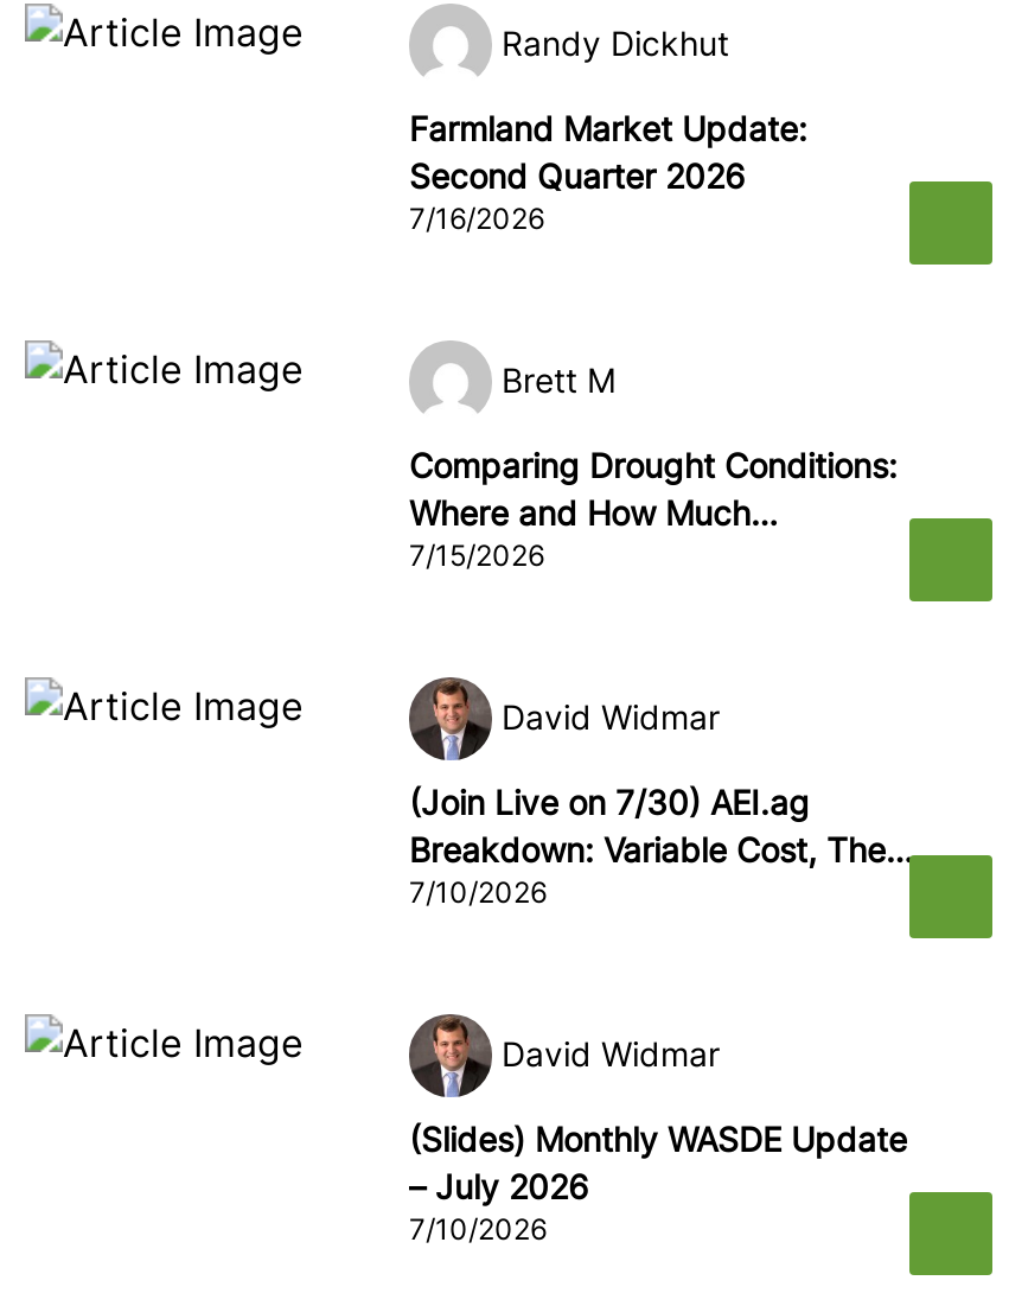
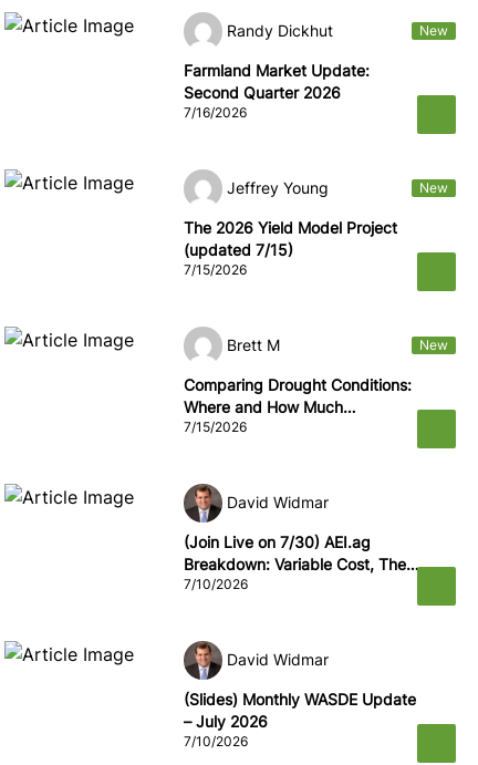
none -> [419,23,448,39] New
none -> [184,179,448,278] Jeffrey Young | New | The 2026 Yield Model Project | (updated 7/15) | 7/15/2026
none -> [419,337,448,354] New

